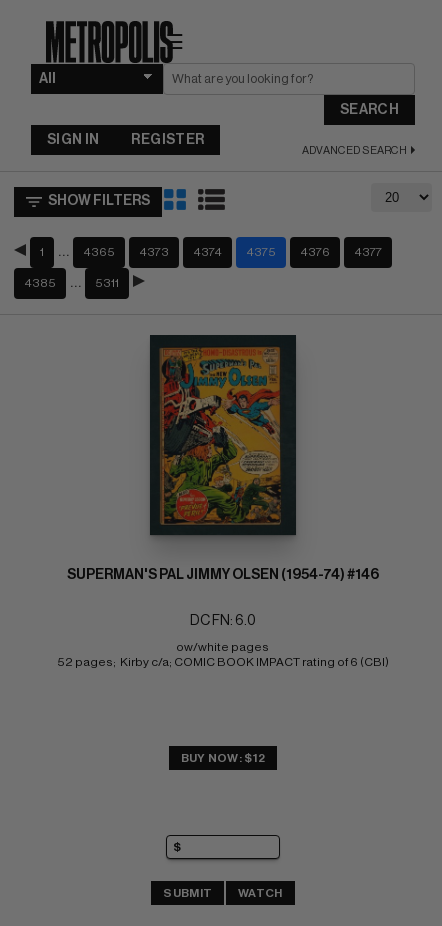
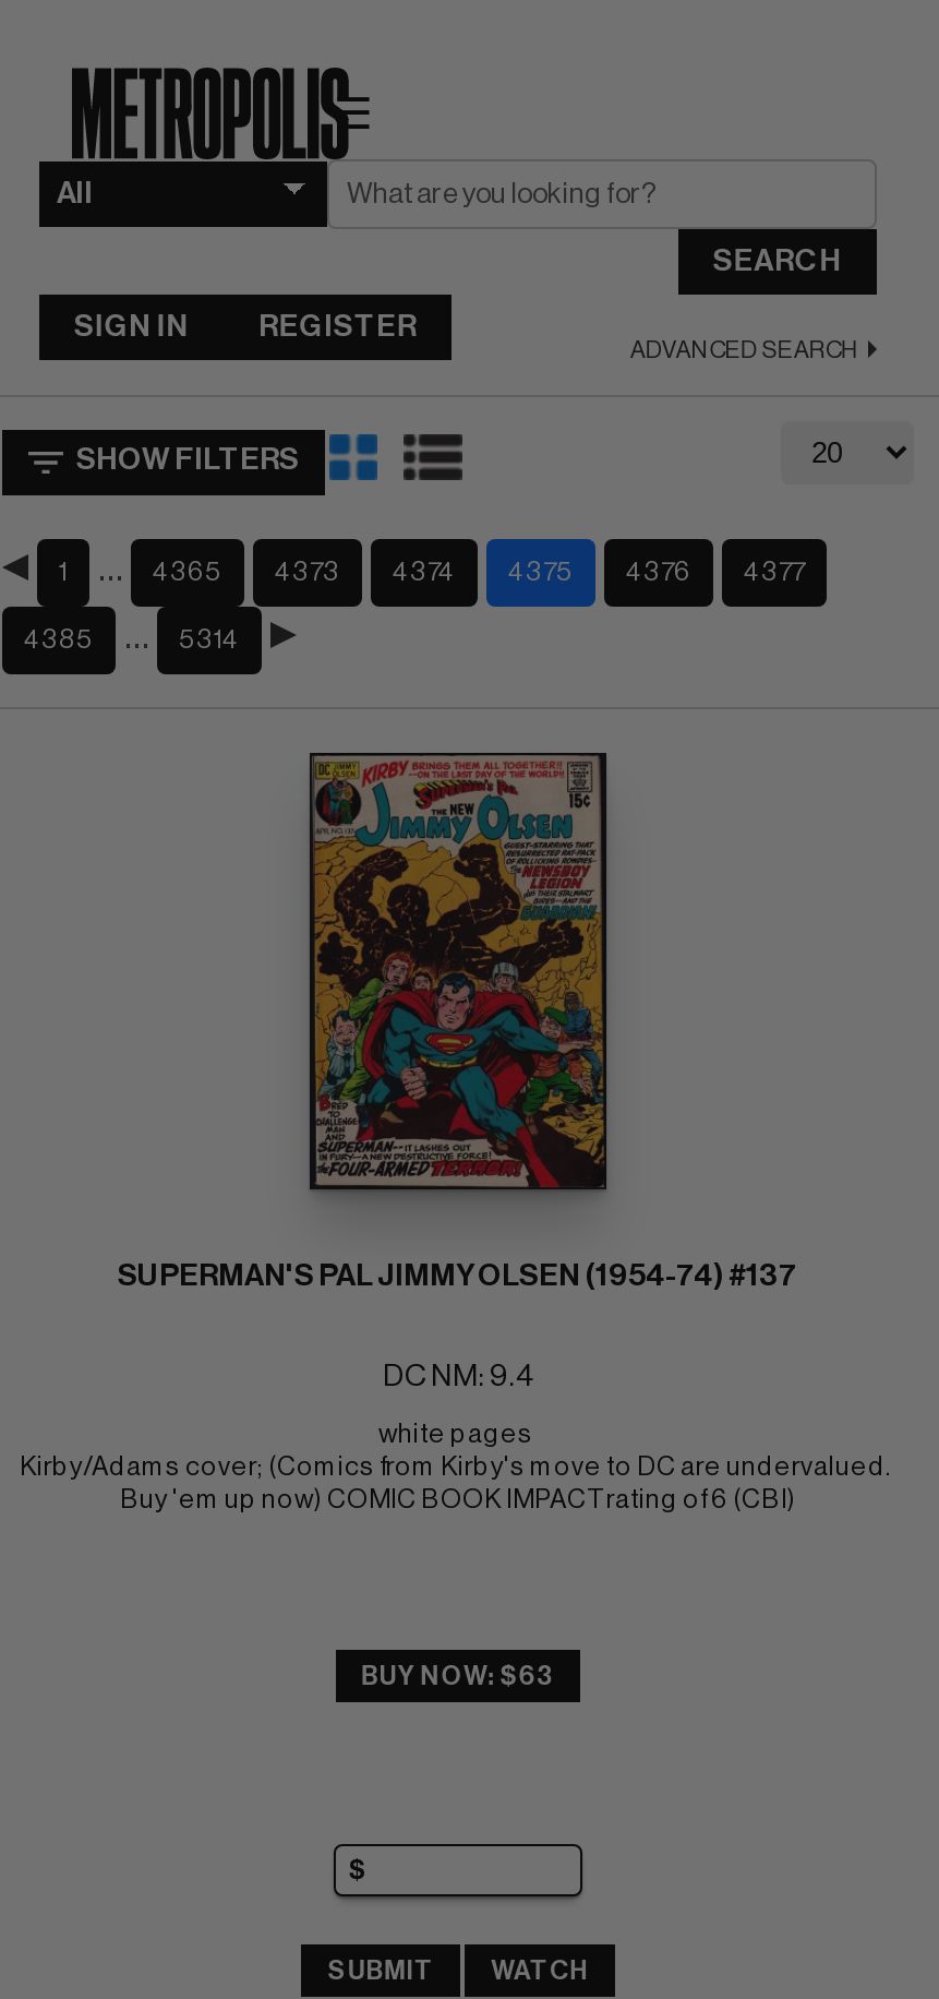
[95,277,119,289] 5311 -> [179,626,240,653] 5314
[67,334,379,582] [image] | SUPERMAN'S PAL JIMMY OLSEN (1954-74) #146 -> [118,753,798,1293] [image] | SUPERMAN'S PAL JIMMY OLSEN (1954-74) #137
[190,614,256,628] DC FN: 6.0 -> [383,1362,533,1393] DC NM: 9.4
[57,641,389,668] ow/white pages | 52 pages; Kirby c/a; COMIC BOOK IMPACT rating of 6 (CBI) -> [20,1421,892,1513] white pages | Kirby/Adams cover; (Comics from Kirby's move to DC are undervalued. | Buy 'em up now) COMIC BOOK IMPACT rating of 6 (CBI)
[181,752,265,764] BUY NOW: $12 -> [361,1664,555,1690] BUY NOW: $63

